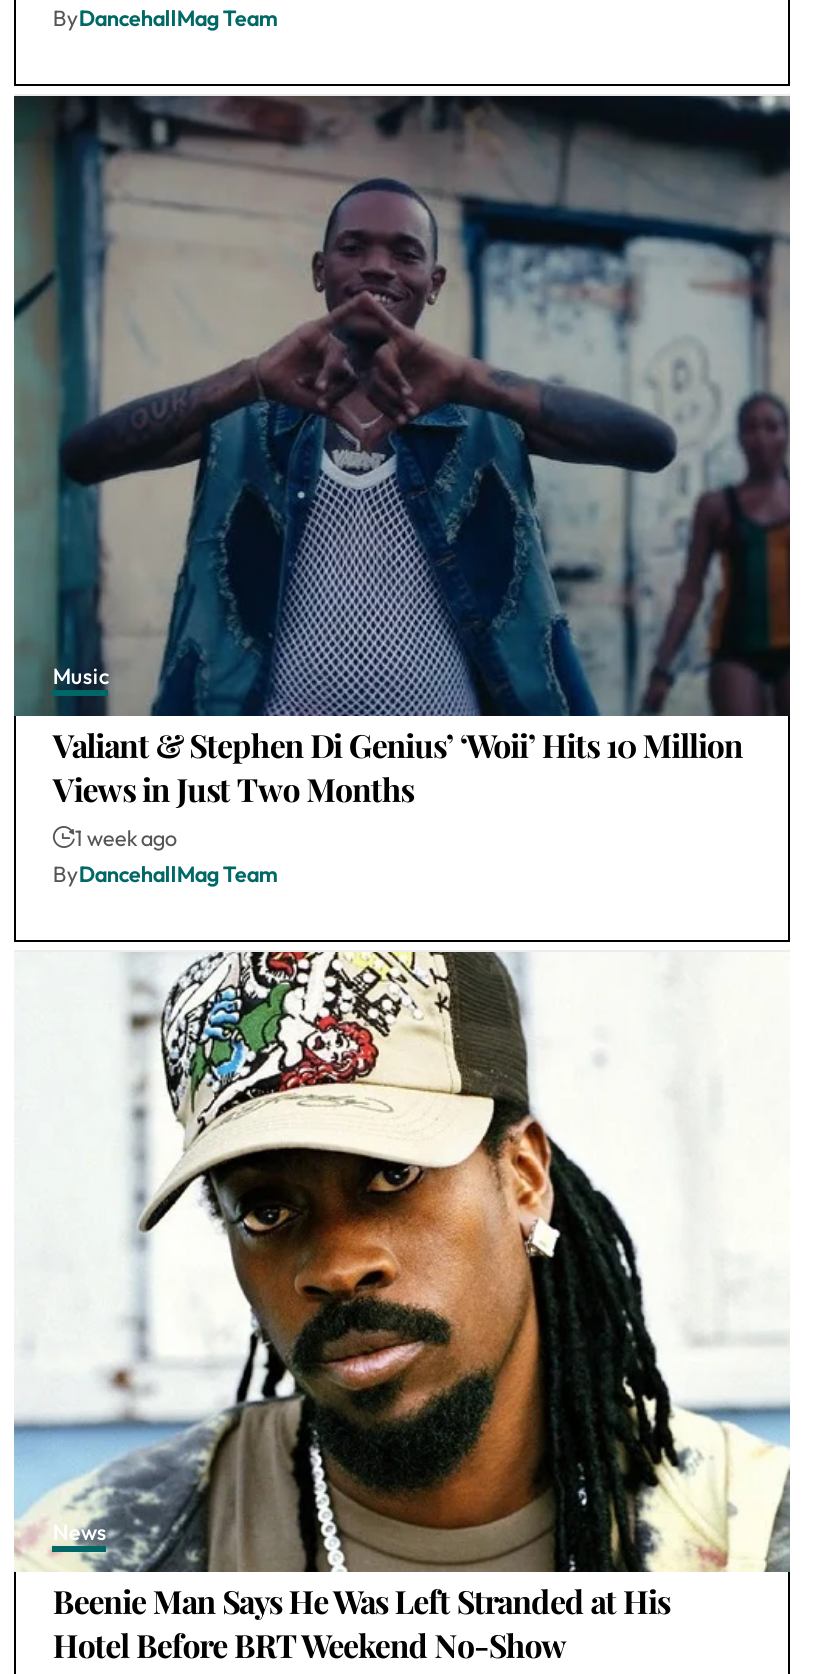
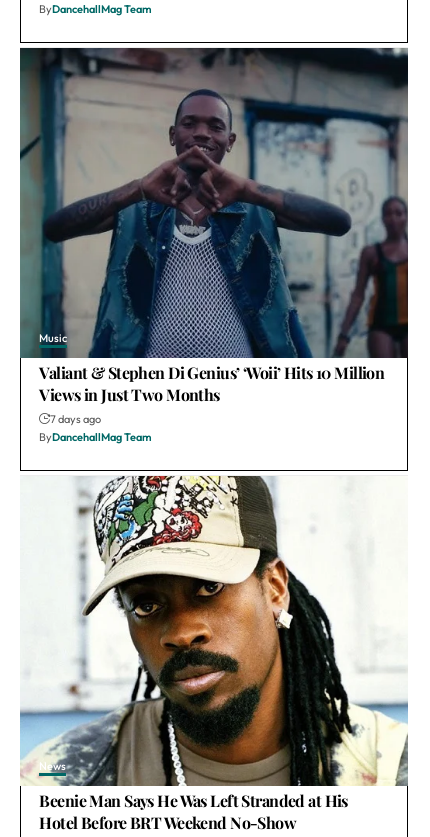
[75,824,177,852] 1 week ago -> [50,412,101,426] 7 days ago

